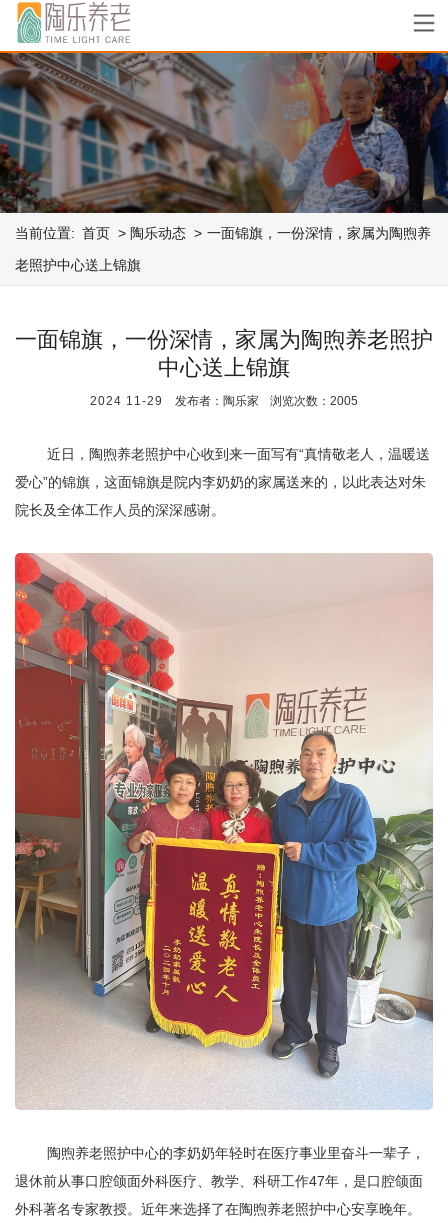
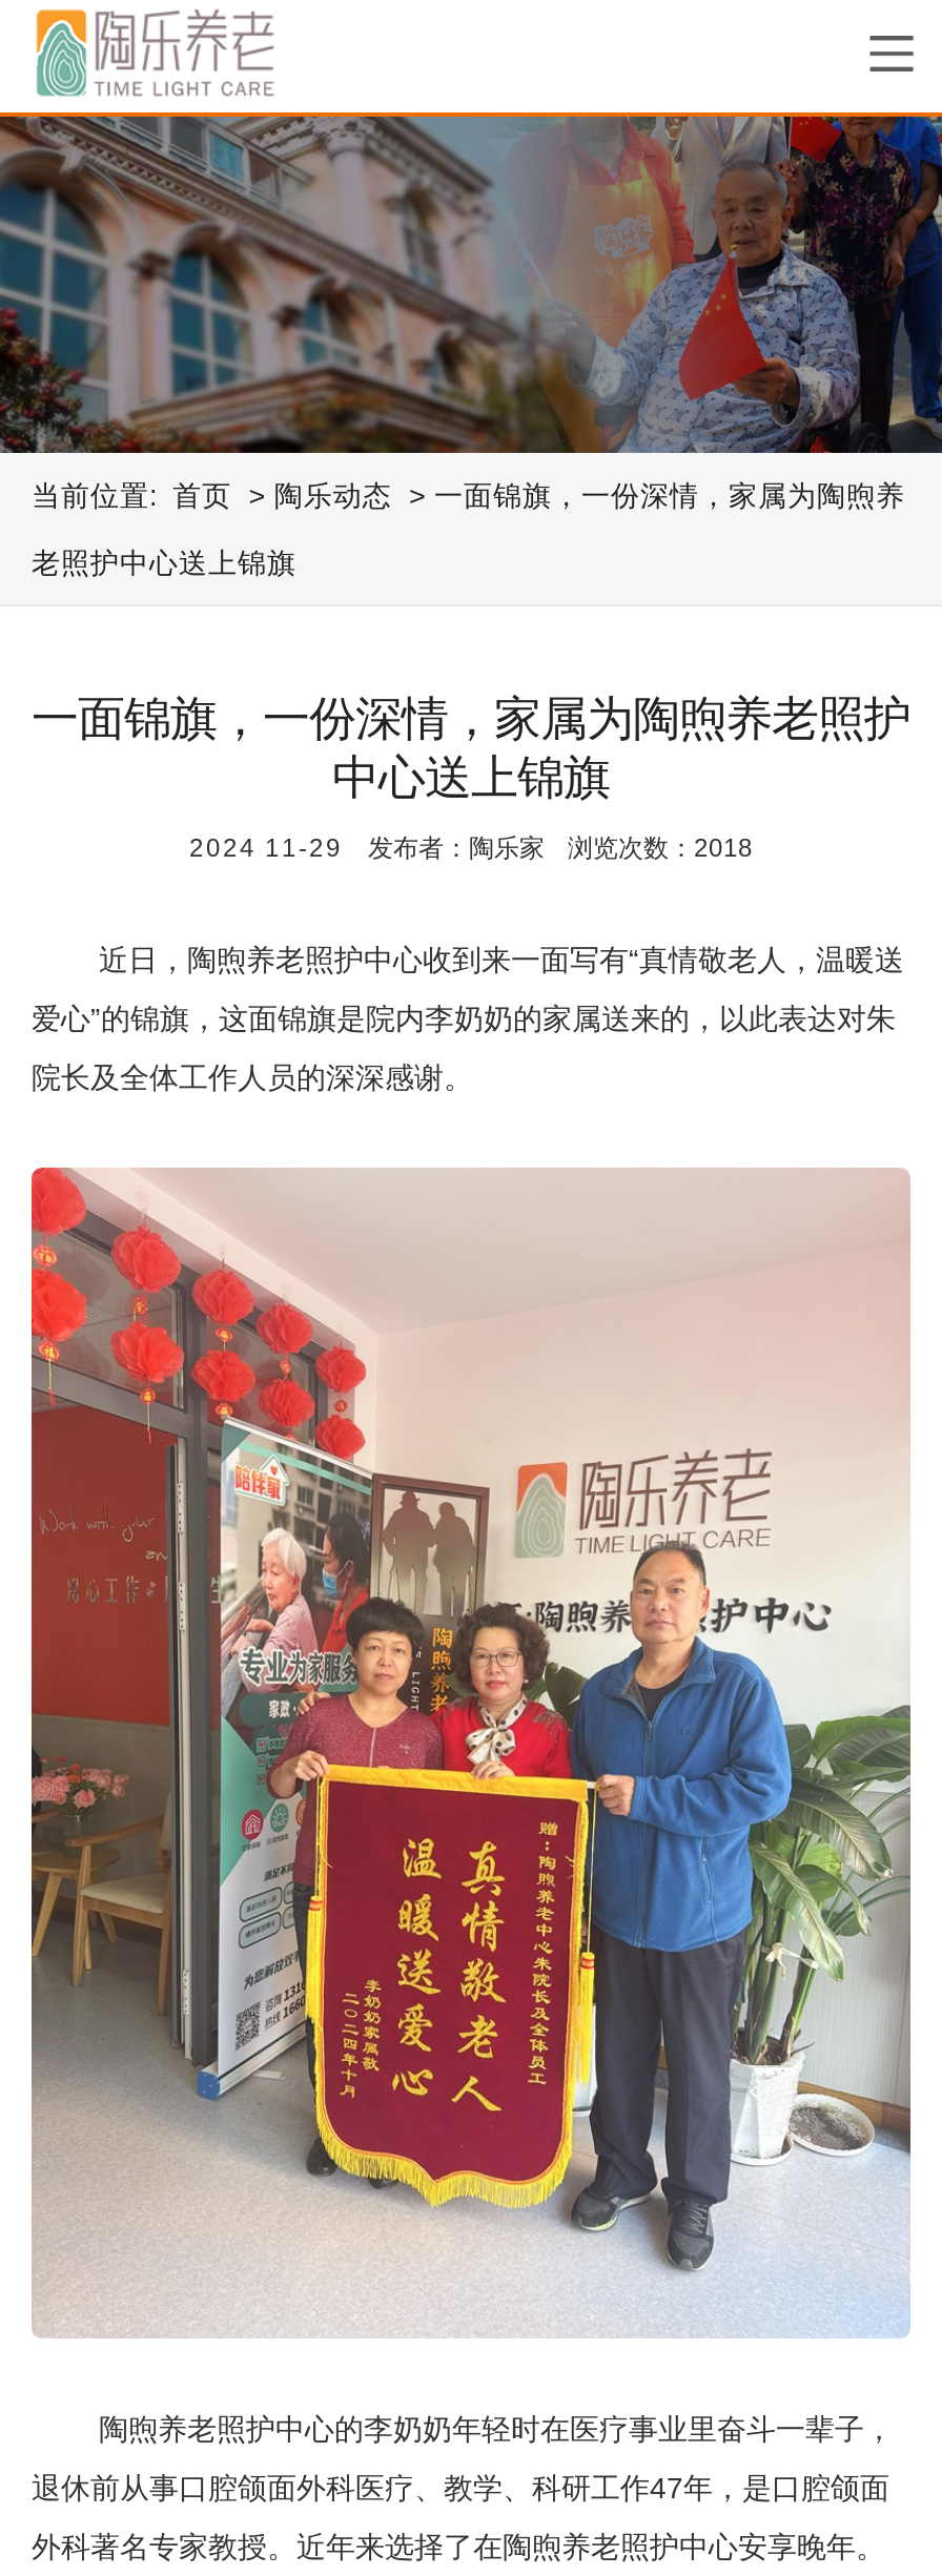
[90,394,358,408] 2024 11-29 发布者：陶乐家 浏览次数：2005 -> [189,833,753,863] 2024 11-29 发布者：陶乐家 浏览次数：2018

